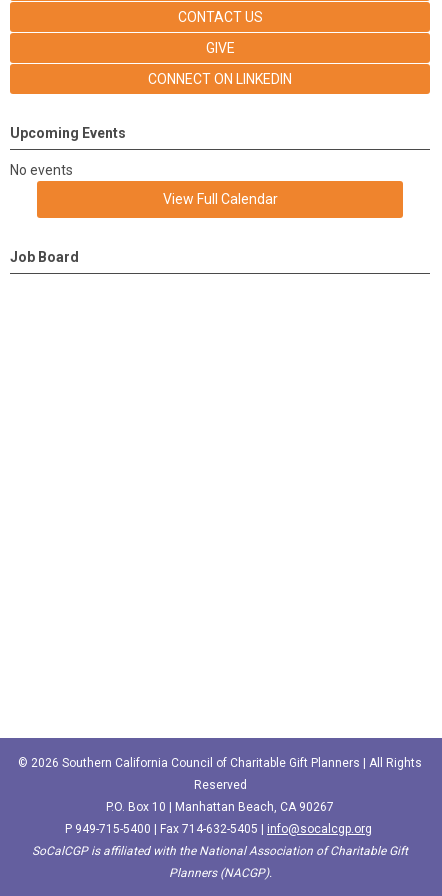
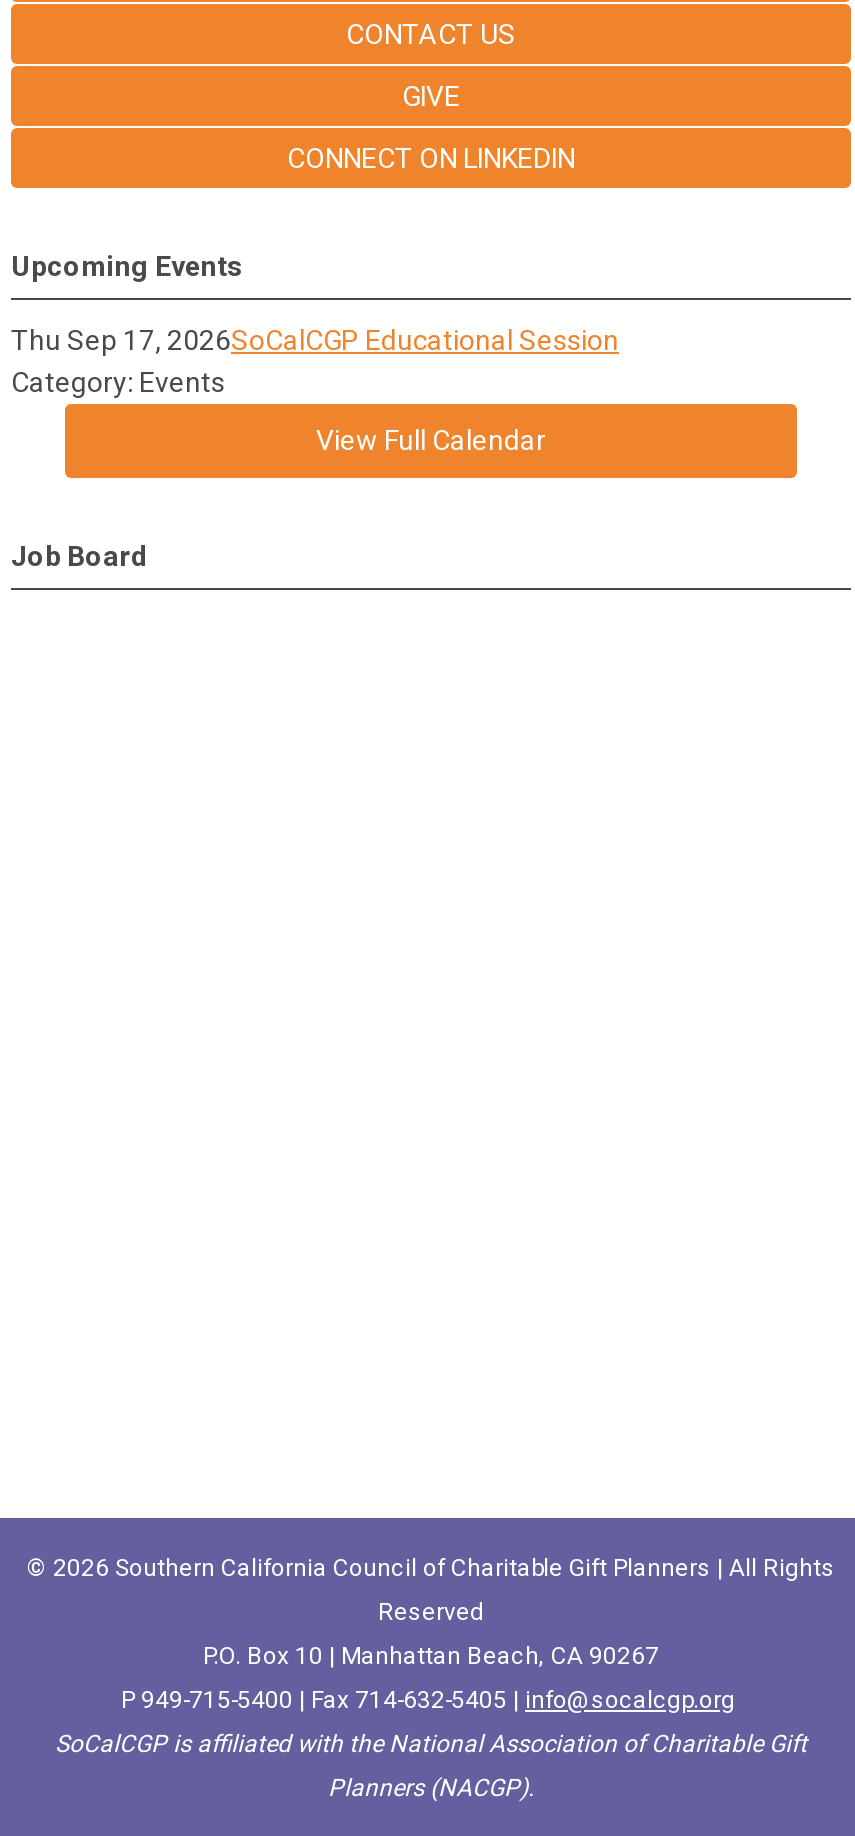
[10,162,73,178] No events -> [11,324,619,398] Thu Sep 17, 2026SoCalCGP Educational Session | Category: Events

